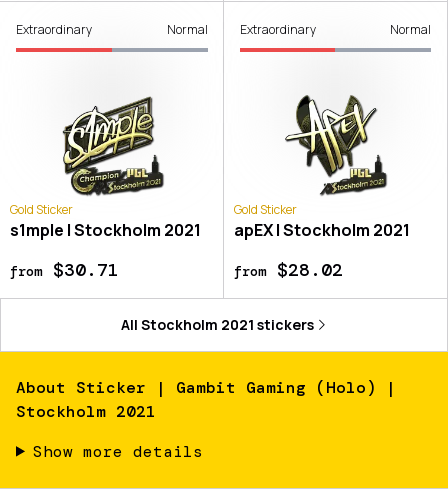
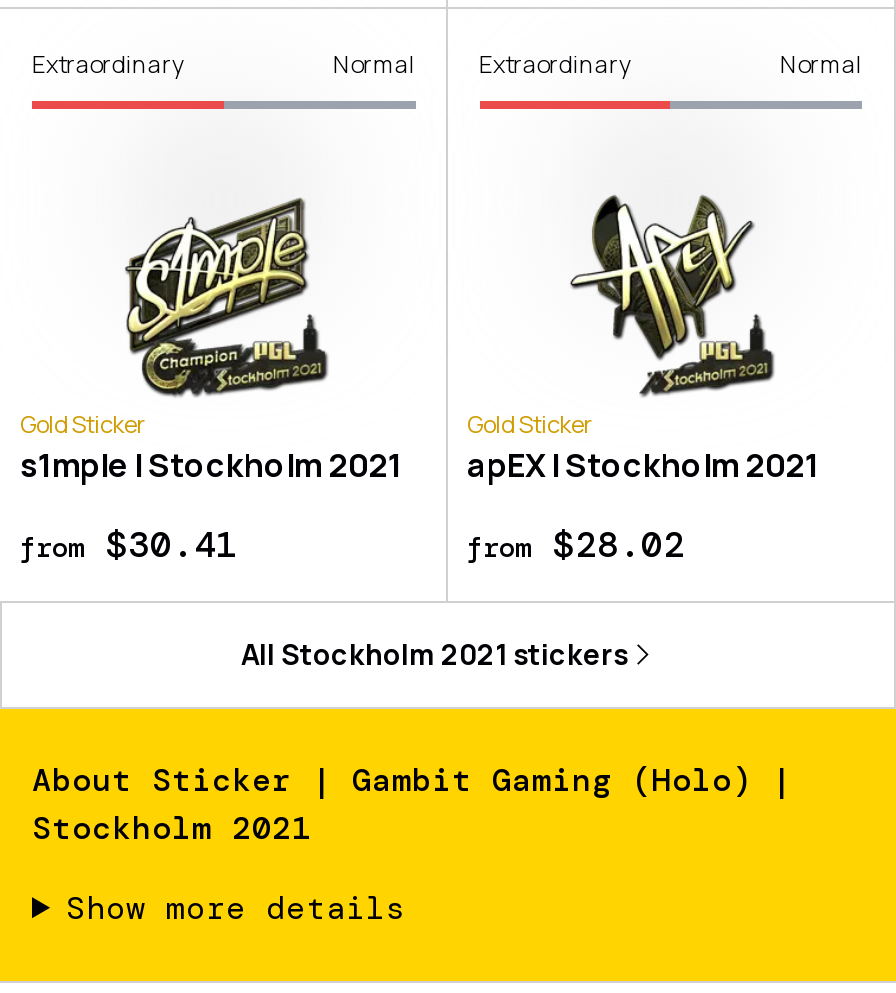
[10,258,119,282] from $30.71 -> [20,520,238,568] from $30.41

